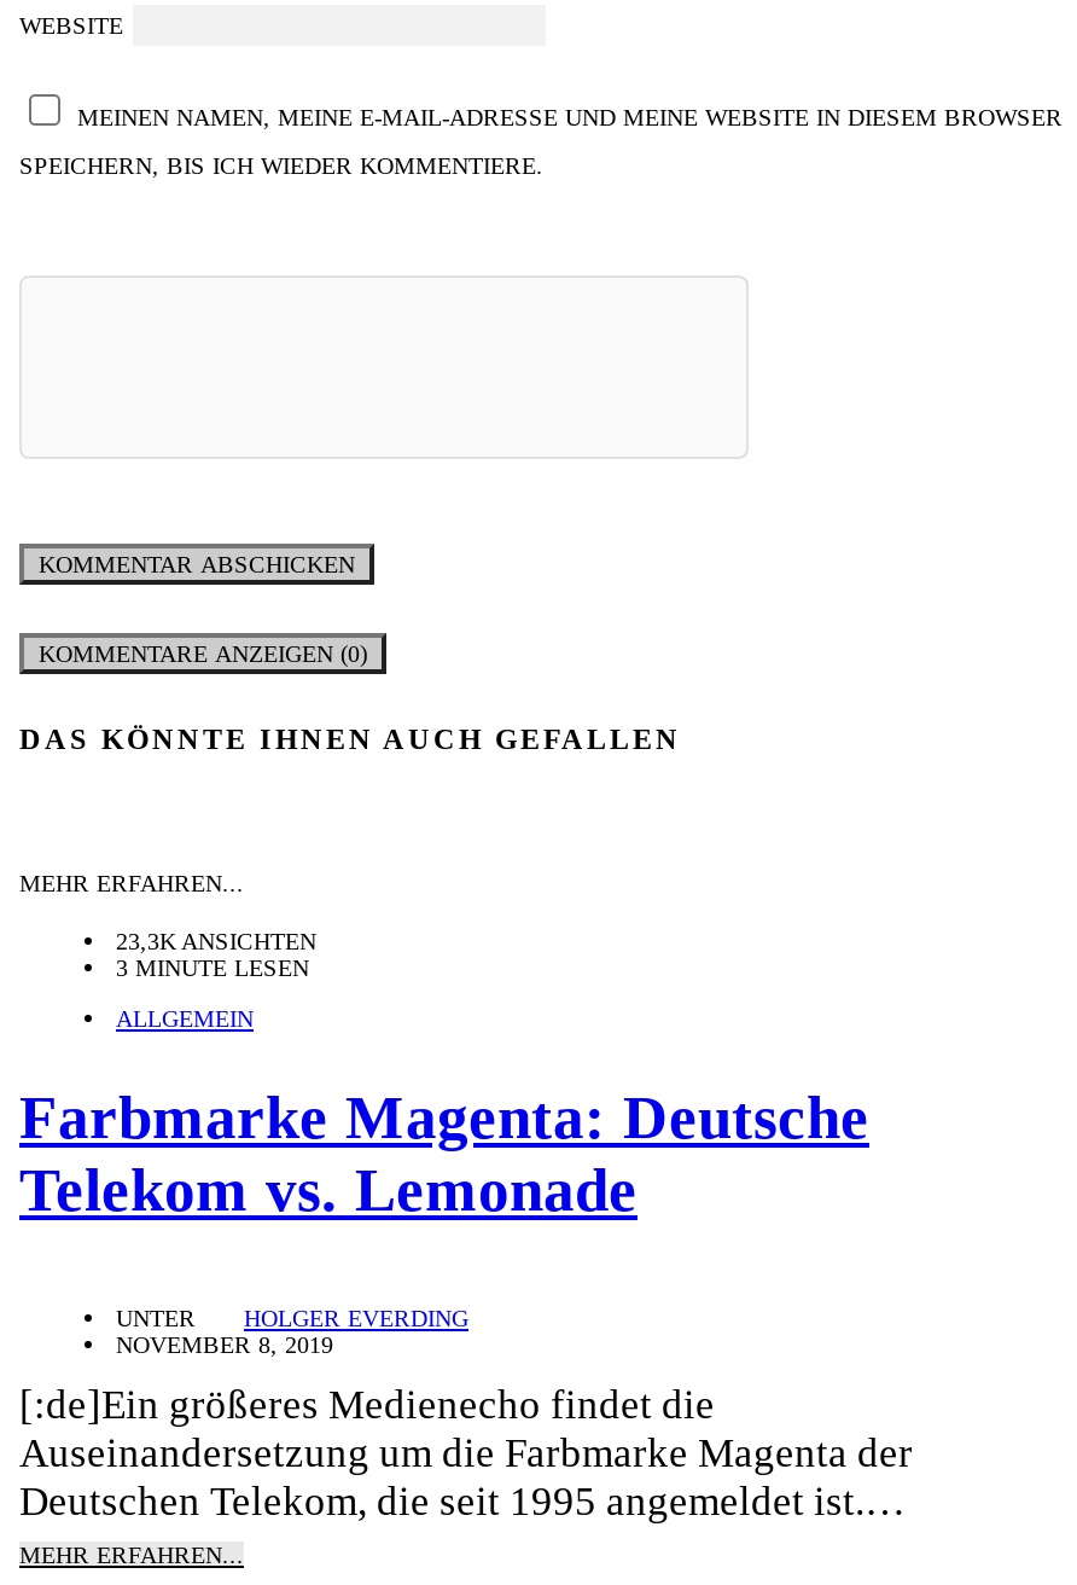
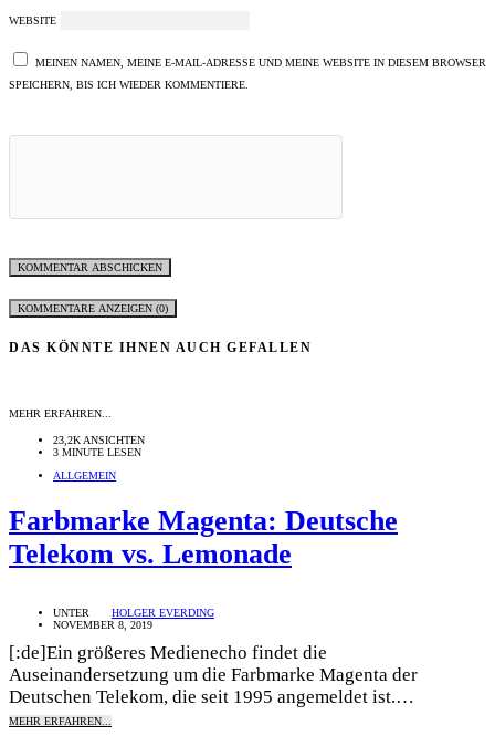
[116,928,316,954] 23,3K ANSICHTEN -> [53,434,145,446] 23,2K ANSICHTEN

